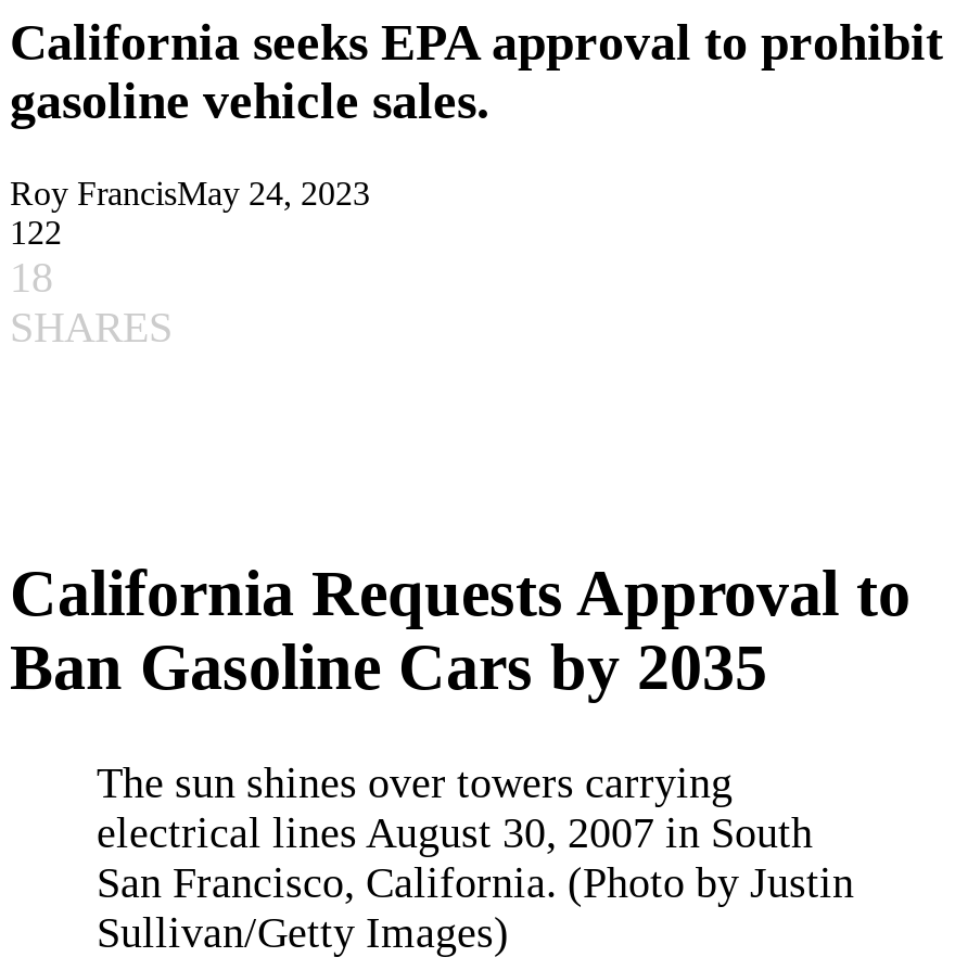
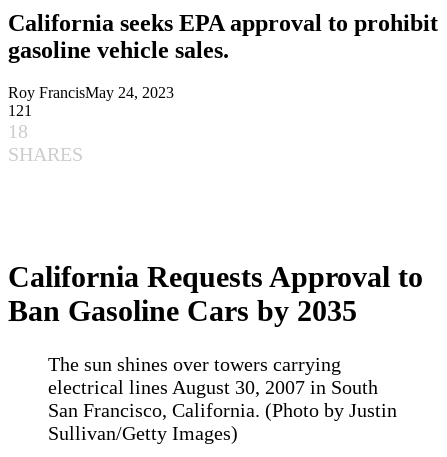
[10,213,62,250] 122 -> [8,102,32,119] 121

